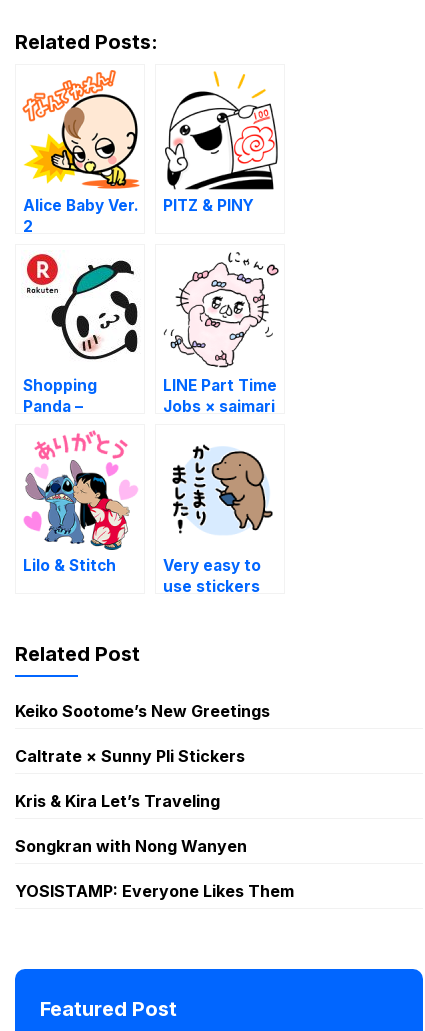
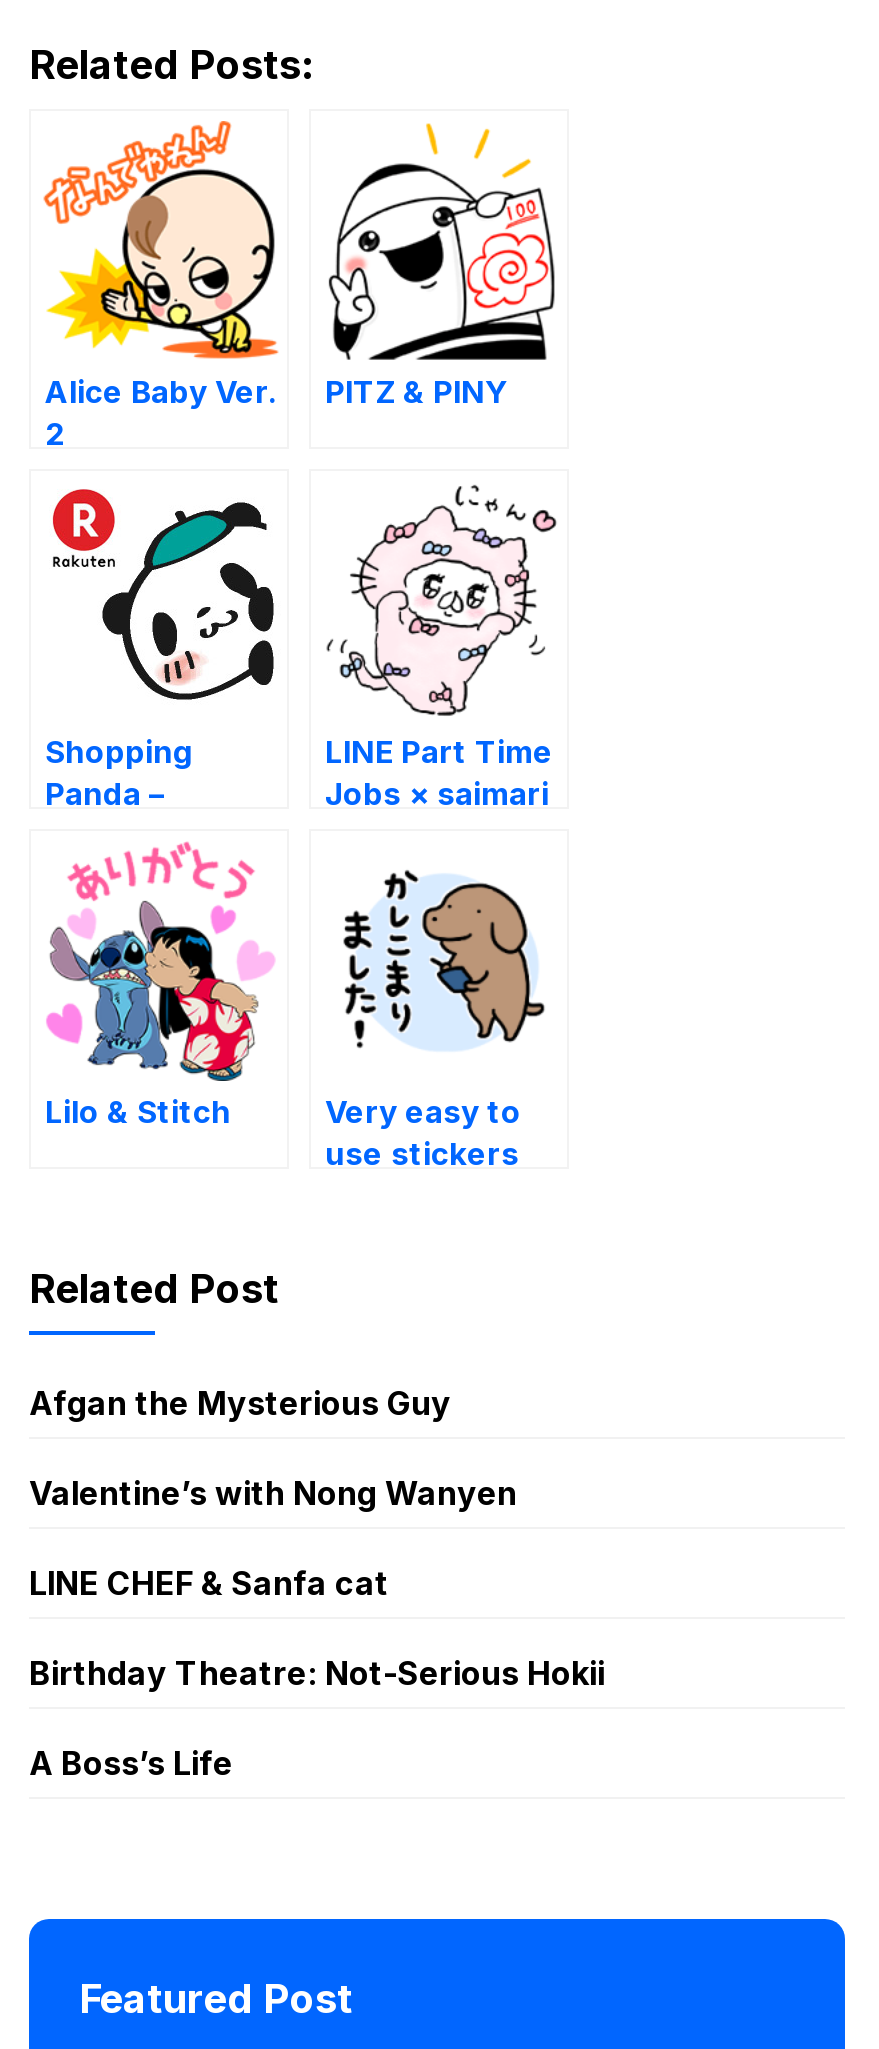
[15,701,270,721] Keiko Sootome’s New Greetings -> [29,1382,451,1422] Afgan the Mysterious Guy
[15,746,245,766] Caltrate × Sunny Pli Stickers -> [29,1472,517,1512] Valentine’s with Nong Wanyen
[15,791,220,811] Kris & Kira Let’s Traveling -> [29,1562,389,1602] LINE CHEF & Sanfa cat
[15,836,247,856] Songkran with Nong Wanyen -> [29,1652,605,1692] Birthday Theatre: Not-Serious Hokii
[15,881,294,901] YOSISTAMP: Everyone Likes Them -> [29,1742,233,1782] A Boss’s Life

